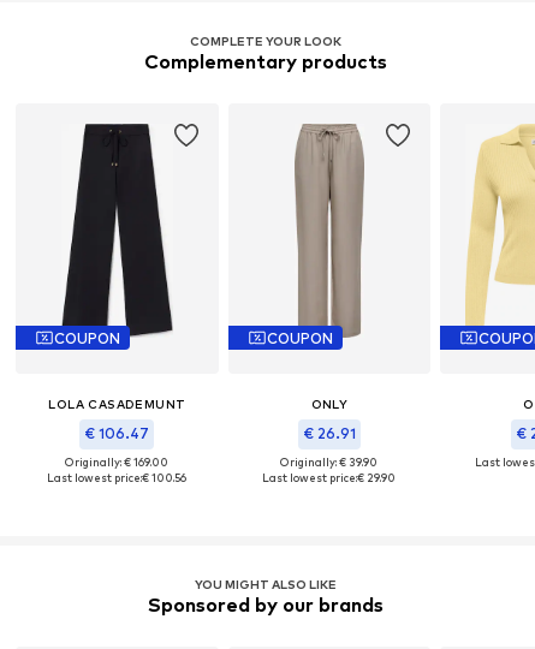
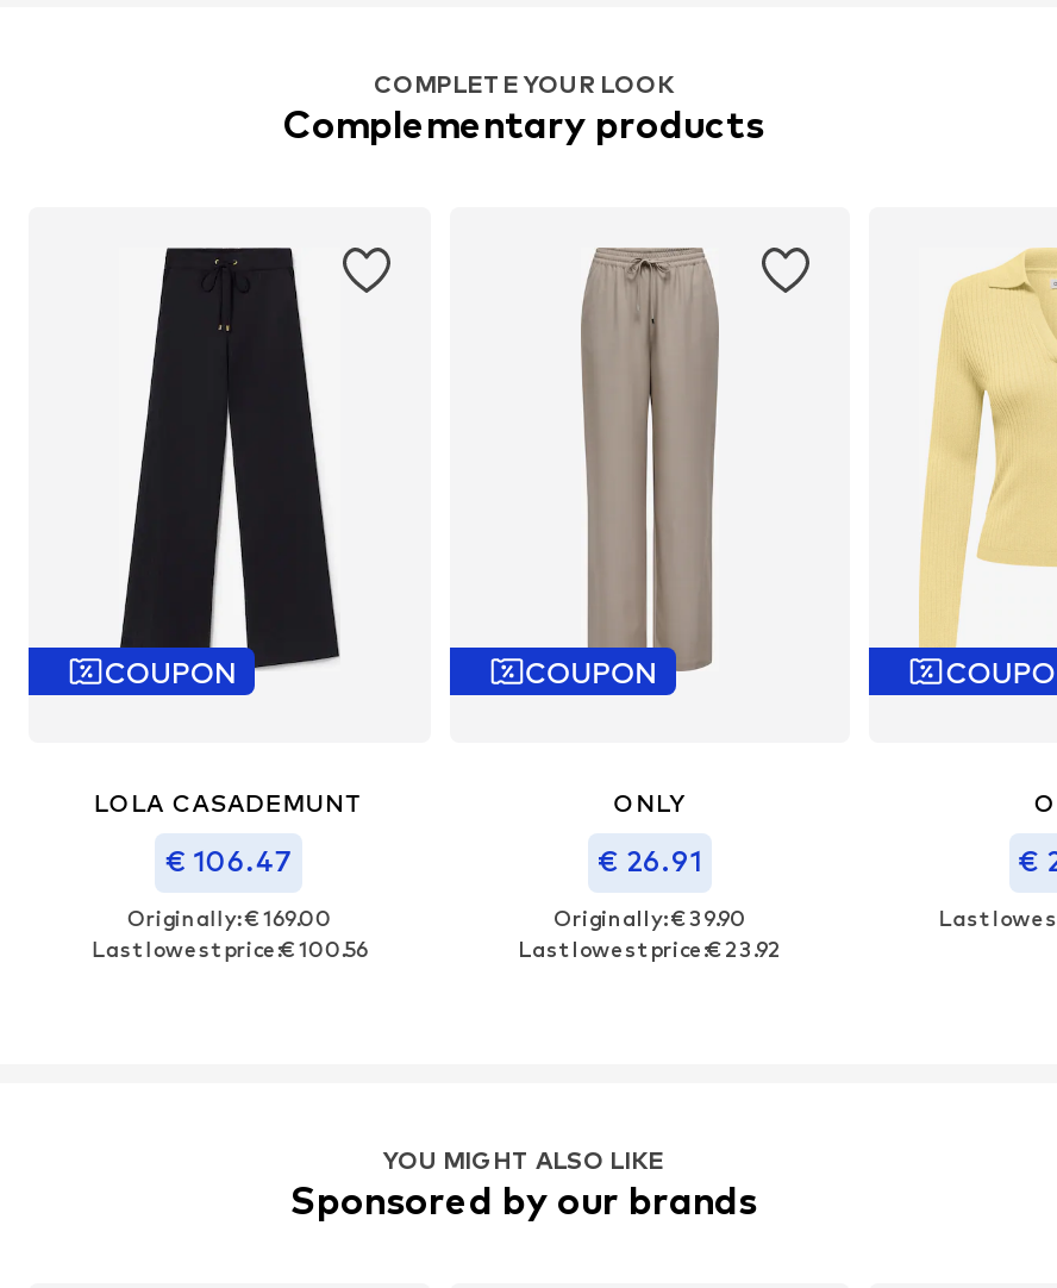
[263,471,396,484] Last lowest price: € 29.90 -> [518,936,782,962] Last lowest price: € 23.92

